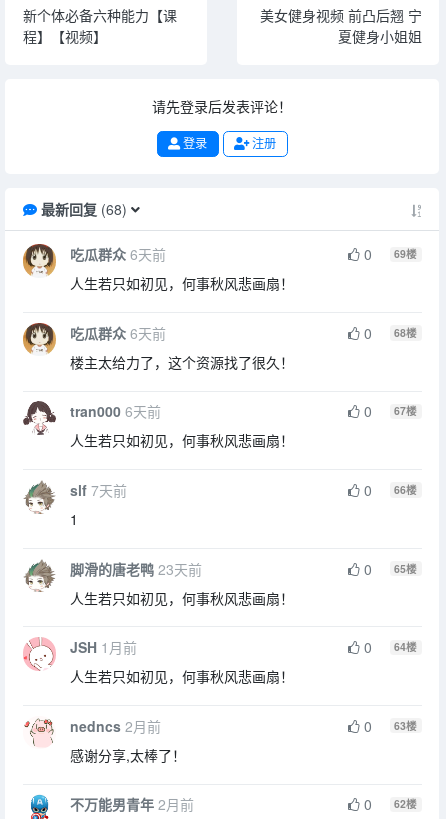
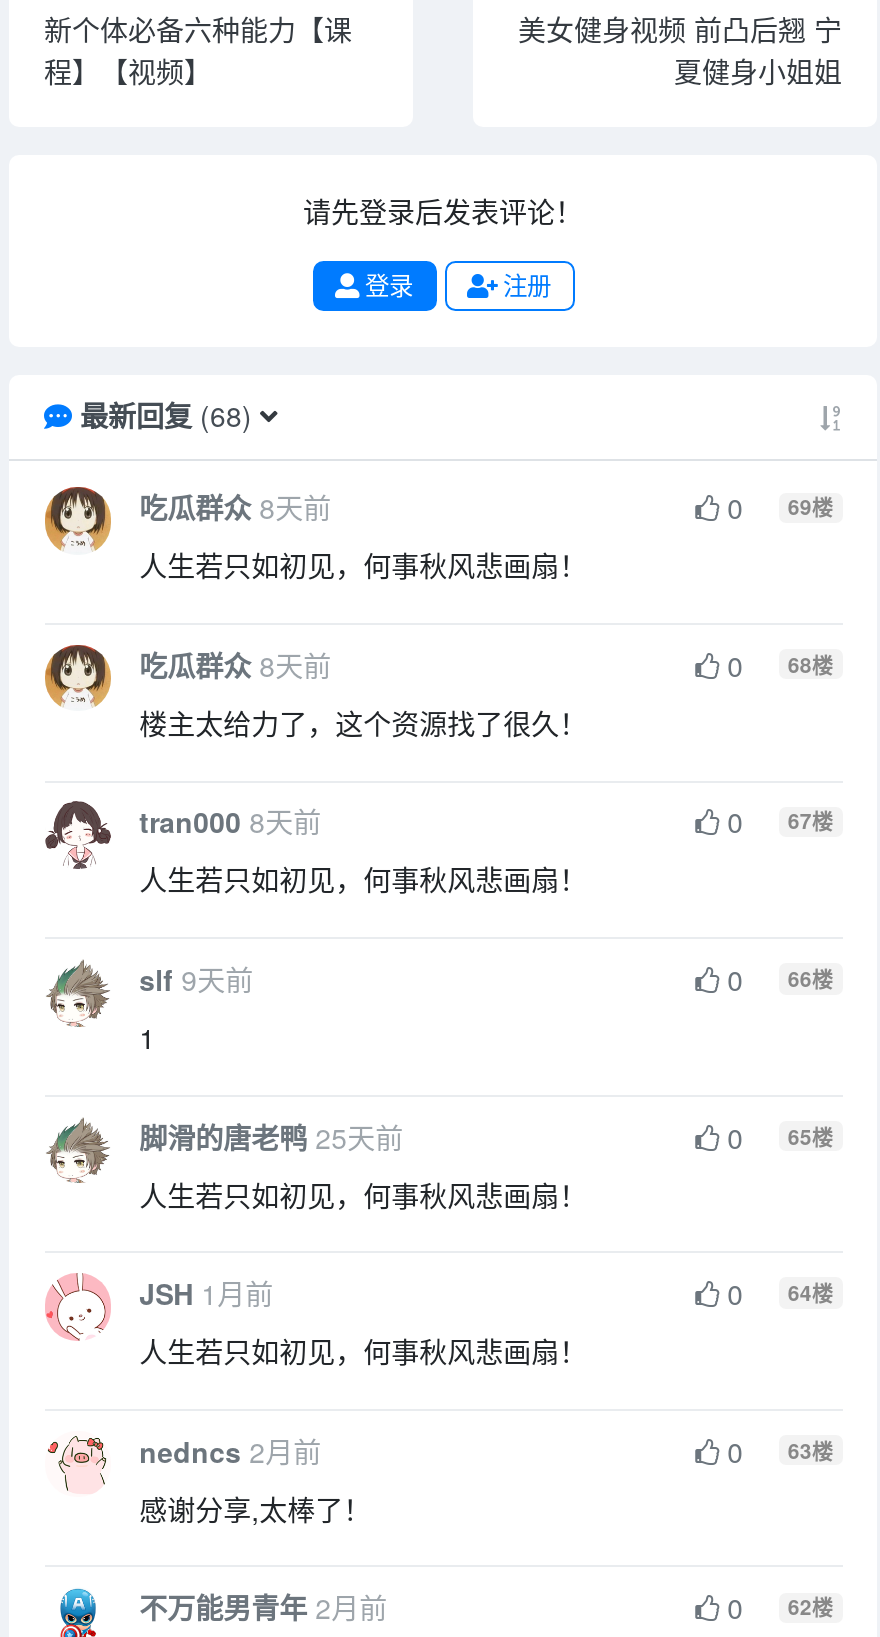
[70,244,166,264] 吃瓜群众 6天前 -> [139,488,331,528] 吃瓜群众 8天前
[70,323,166,343] 吃瓜群众 6天前 -> [139,645,331,685] 吃瓜群众 8天前
[70,401,161,421] tran000 6天前 -> [139,802,321,842] tran000 8天前
[70,480,127,500] slf 7天前 -> [139,959,253,999] slf 9天前
[70,559,202,579] 脚滑的唐老鸭 23天前 -> [139,1116,403,1156] 脚滑的唐老鸭 25天前

